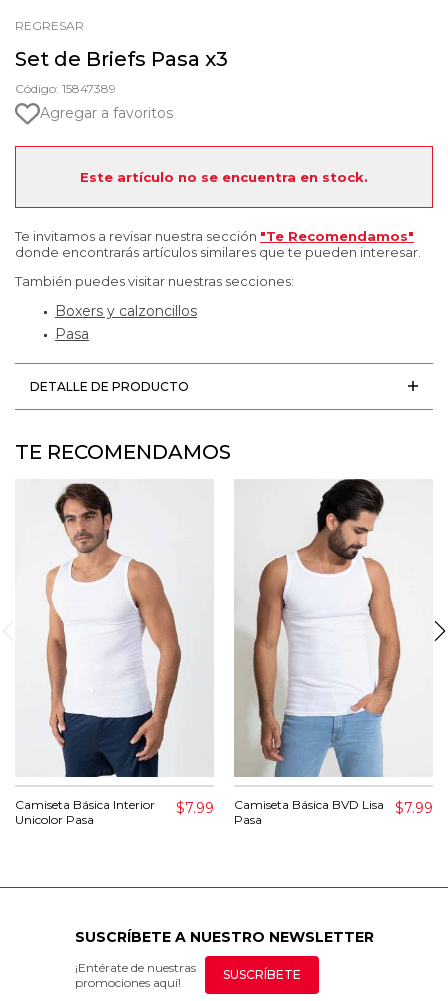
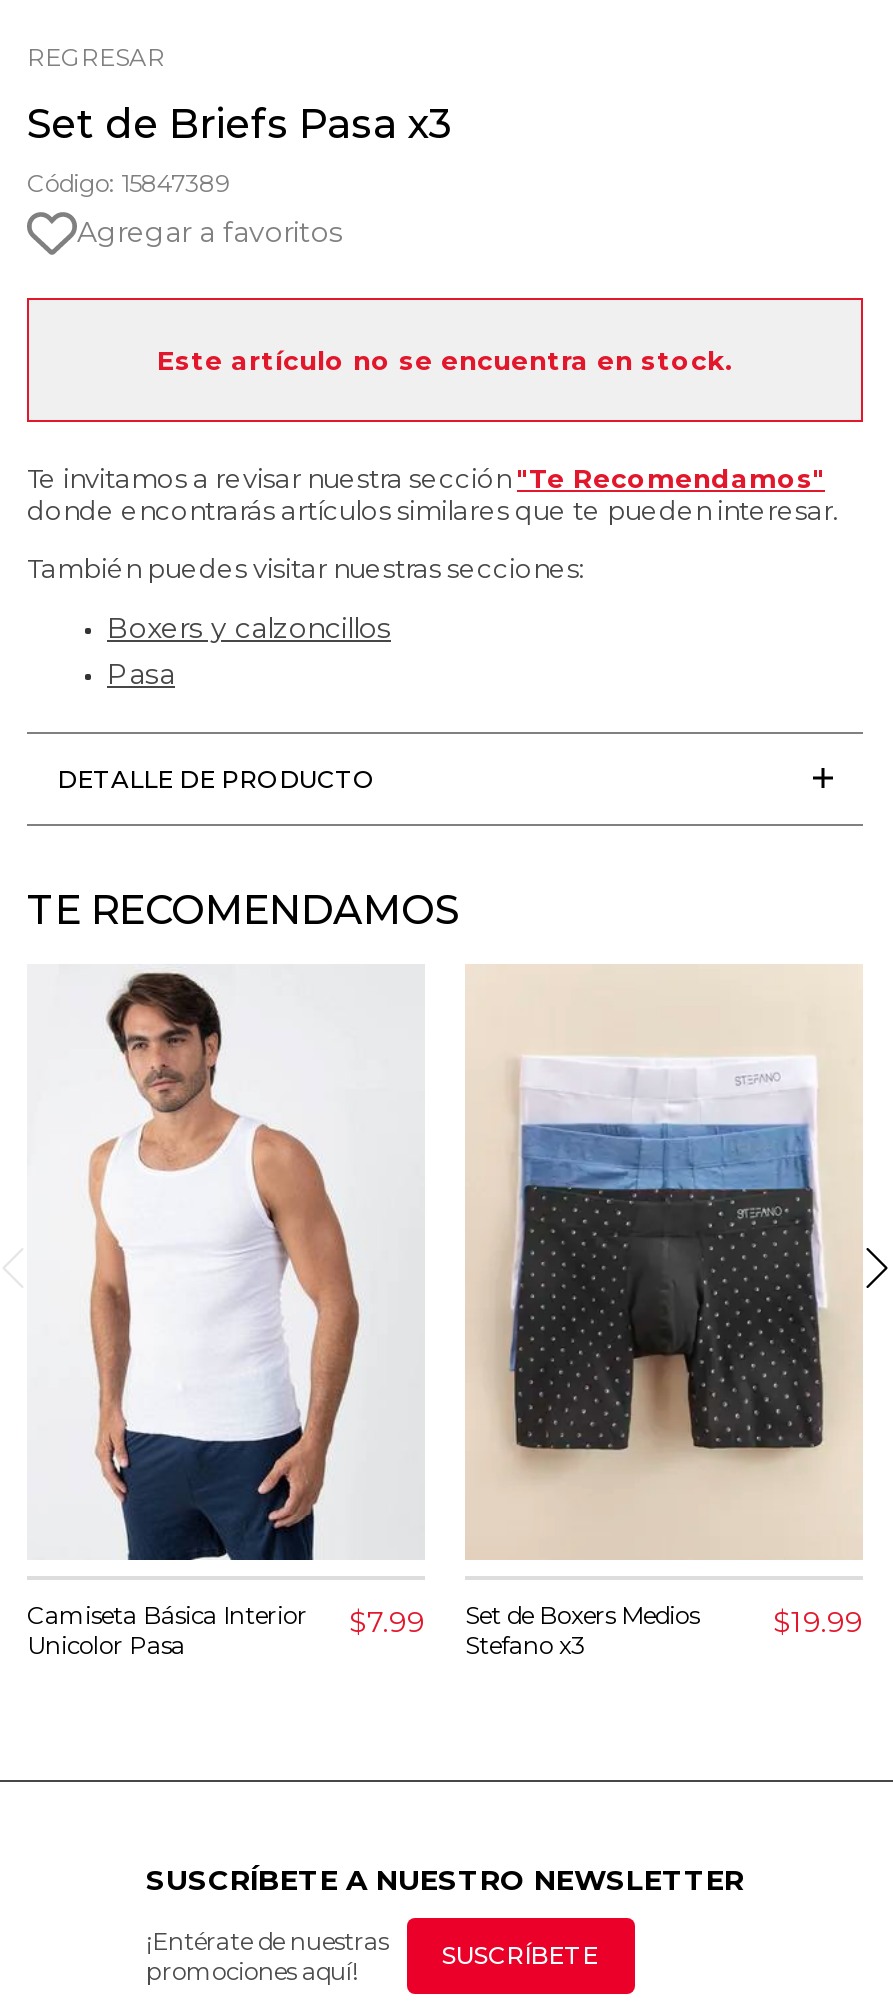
[234,478,432,827] [image] | Camiseta Básica BVD Lisa | Pasa -> [465,964,863,1660] [image] | Set de Boxers Medios | Stefano x3
[395,799,433,817] $7.99 -> [773,1604,863,1640] $19.99

